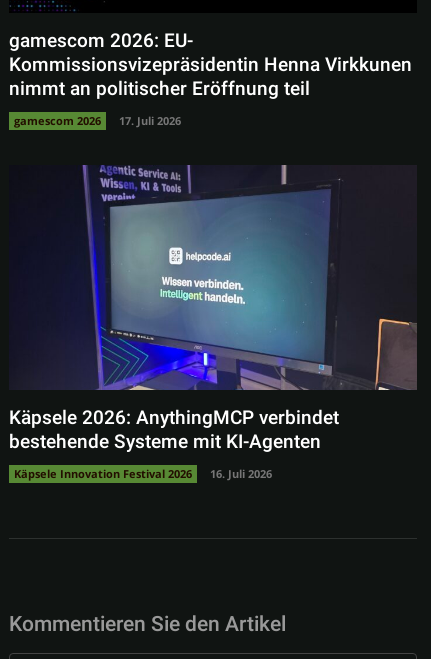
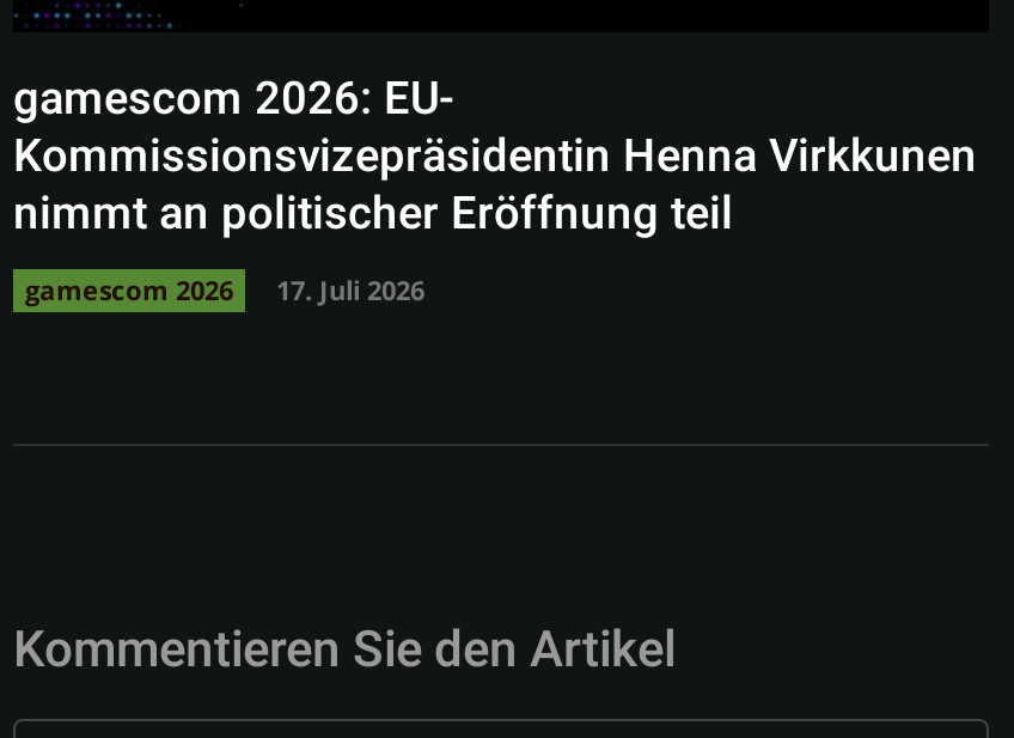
[9,164,417,481] [image] | Käpsele 2026: AnythingMCP verbindet | bestehende Systeme mit KI-Agenten | Käpsele Innovation Festival 2026 | 16. Juli 2026 -> none

